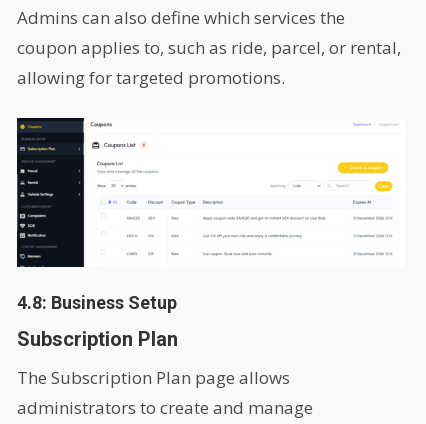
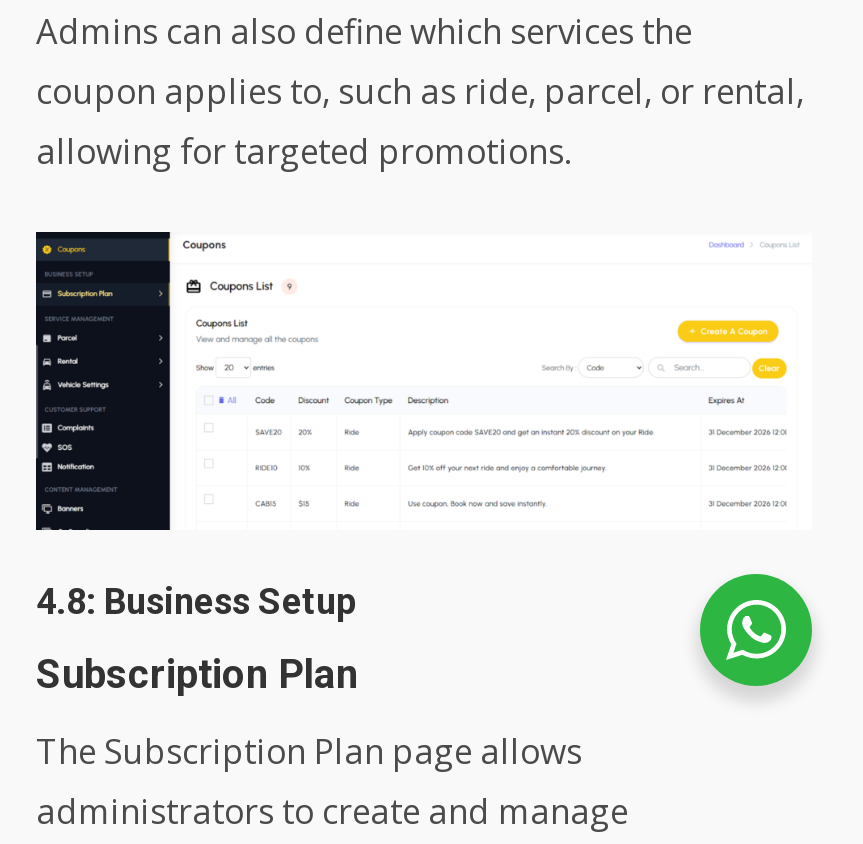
none -> [698,571,814,693] [image]

